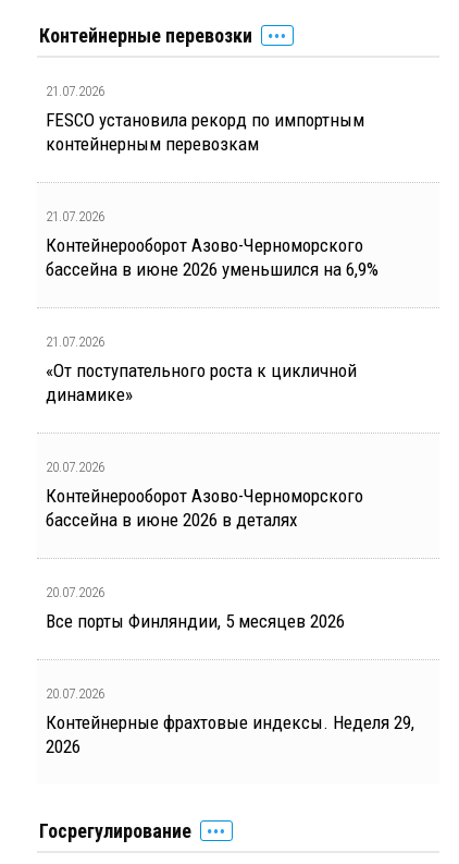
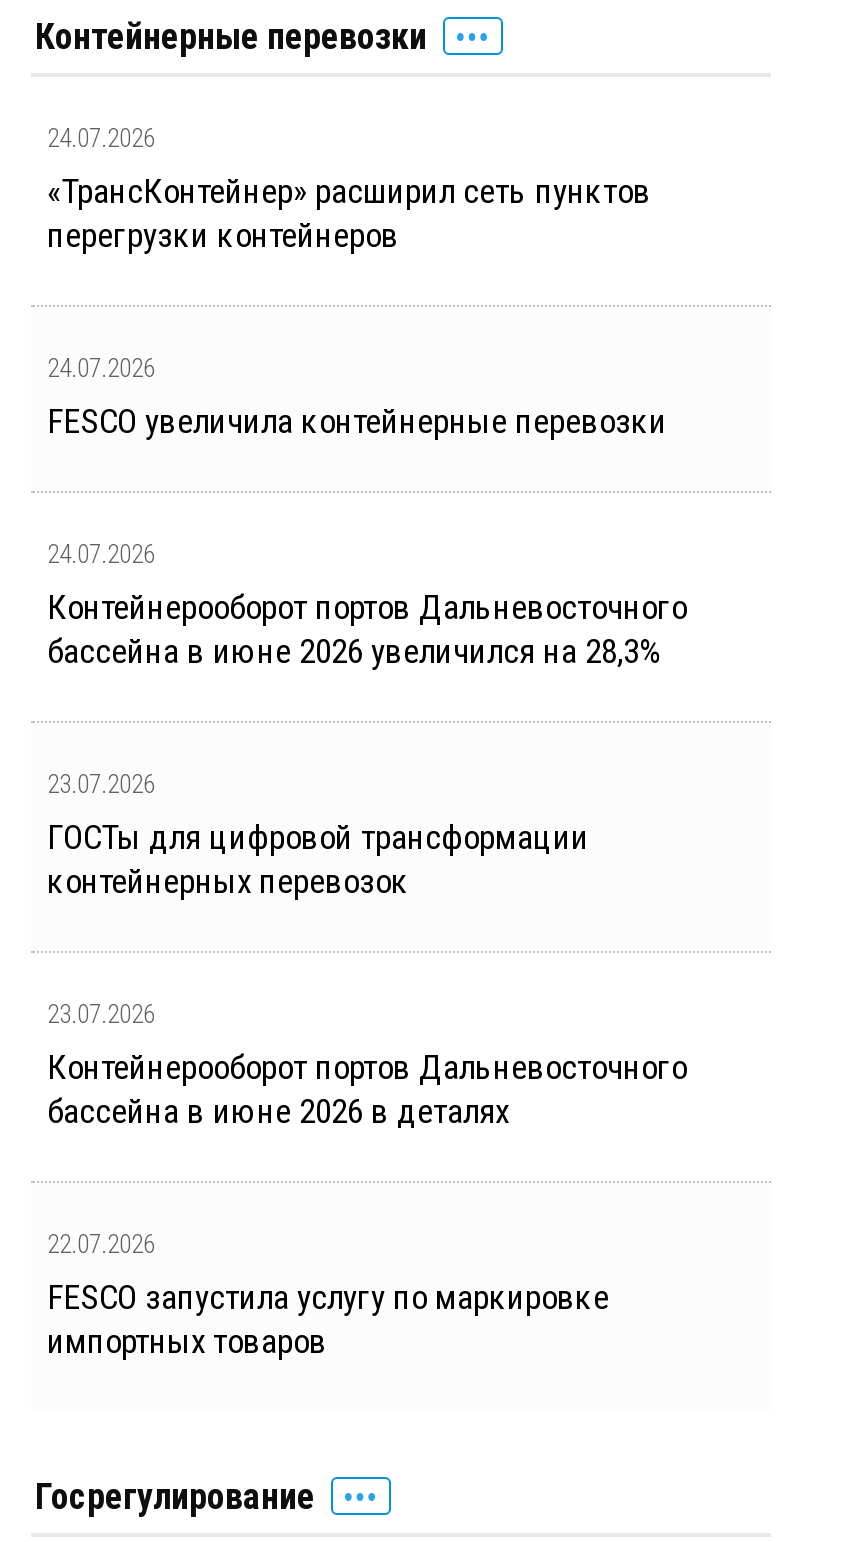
[46,83,379,507] 21.07.2026 | FESCO установила рекорд по импортным | контейнерным перевозкам | 21.07.2026 | Контейнерооборот Азово-Черноморского | бассейна в июне 2026 уменьшился на 6,9% | 21.07.2026 | «От поступательного роста к цикличной | динамике» | 20.07.2026 | Контейнерооборот Азово-Черноморского -> [47,124,687,1088] 24.07.2026 | «ТрансКонтейнер» расширил сеть пунктов | перегрузки контейнеров | 24.07.2026 | FESCO увеличила контейнерные перевозки | 24.07.2026 | Контейнерооборот портов Дальневосточного | бассейна в июне 2026 увеличился на 28,3% | 23.07.2026 | ГОСТы для цифровой трансформации | контейнерных перевозок | 23.07.2026 | Контейнерооборот портов Дальневосточного
moved [46,509,297,531] -> [47,1092,509,1132]: бассейна в июне 2026 в деталях
[46,584,414,758] 20.07.2026 | Все порты Финляндии, 5 месяцев 2026 | 20.07.2026 | Контейнерные фрахтовые индексы. Неделя 29, | 2026 -> [47,1230,609,1362] 22.07.2026 | FESCO запустила услугу по маркировке | импортных товаров

